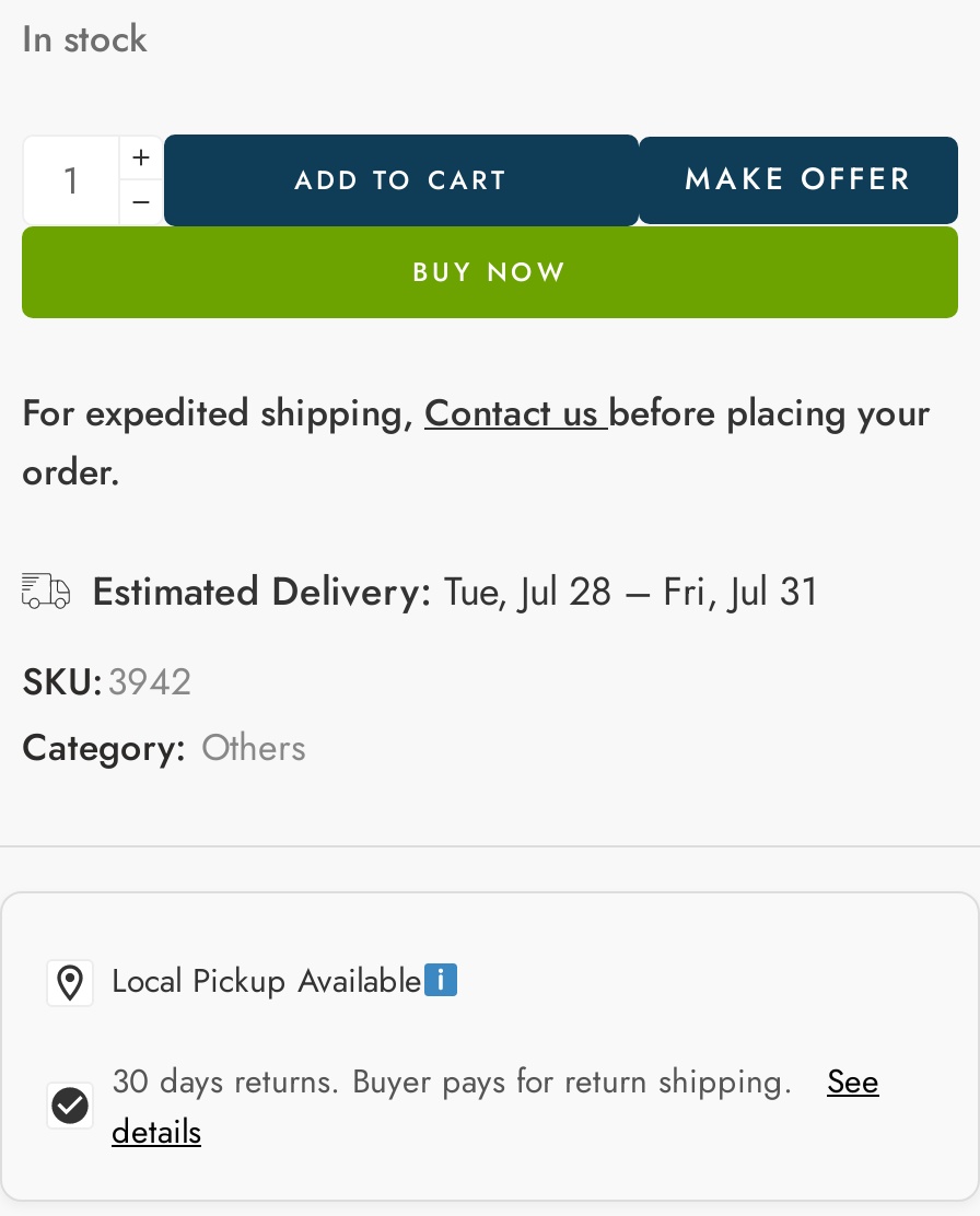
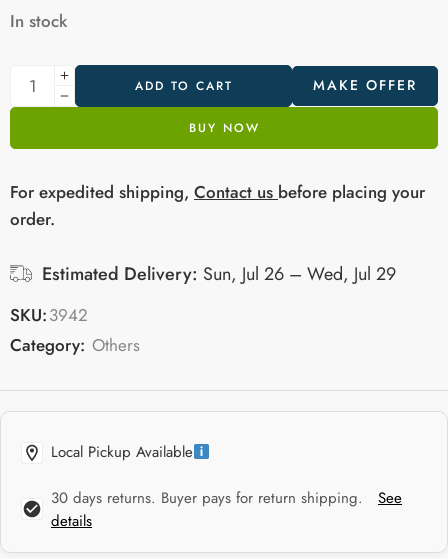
[92,563,818,620] Estimated Delivery: Tue, Jul 28 – Fri, Jul 31 -> [42,261,396,287] Estimated Delivery: Sun, Jul 26 – Wed, Jul 29

